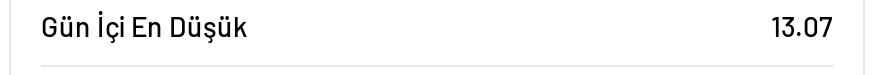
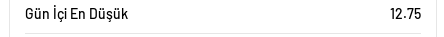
[771,9,833,43] 13.07 -> [390,5,421,22] 12.75

